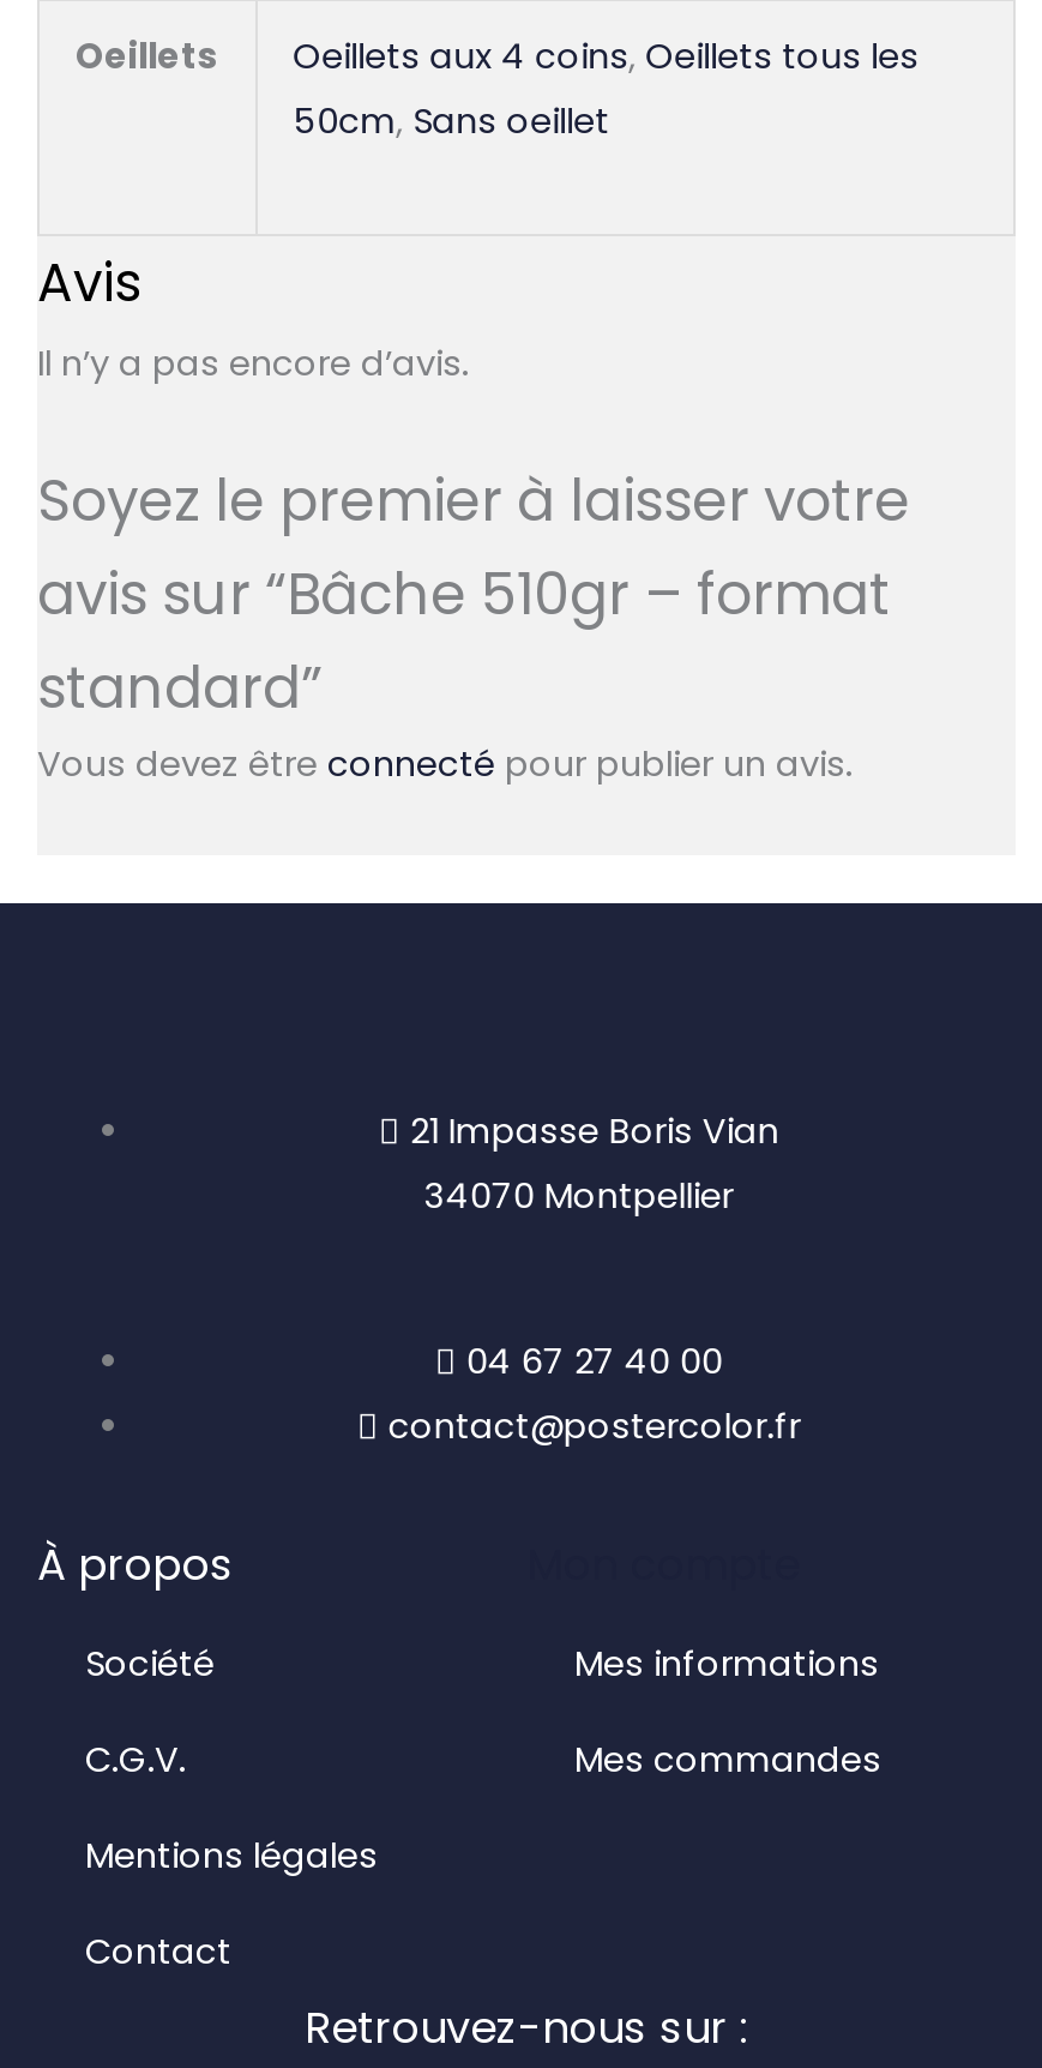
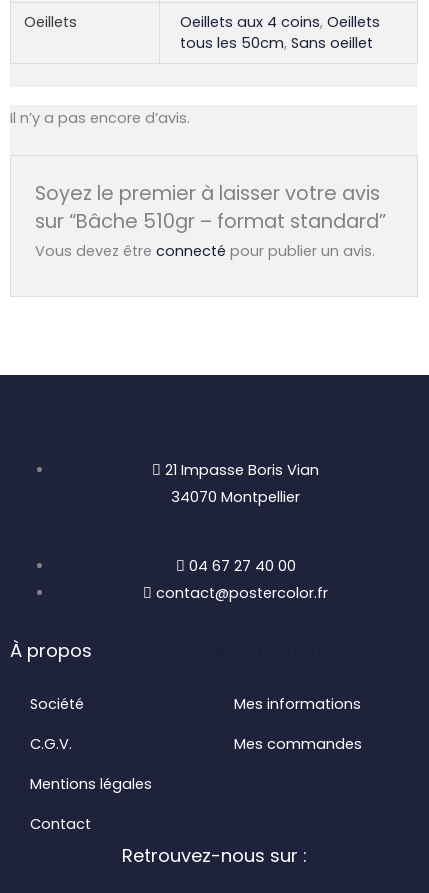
[37,32,919,320] Oeillets aux 4 coins, Oeillets tous les | 50cm, Sans oeillet | Avis -> [179,11,379,52] Oeillets aux 4 coins, Oeillets | tous les 50cm, Sans oeillet
moved [37,339,469,387] -> [10,108,190,128]: Il n’y a pas encore d’avis.
moved [37,741,853,789] -> [35,241,375,261]: Vous devez être connecté pour publier un avis.

